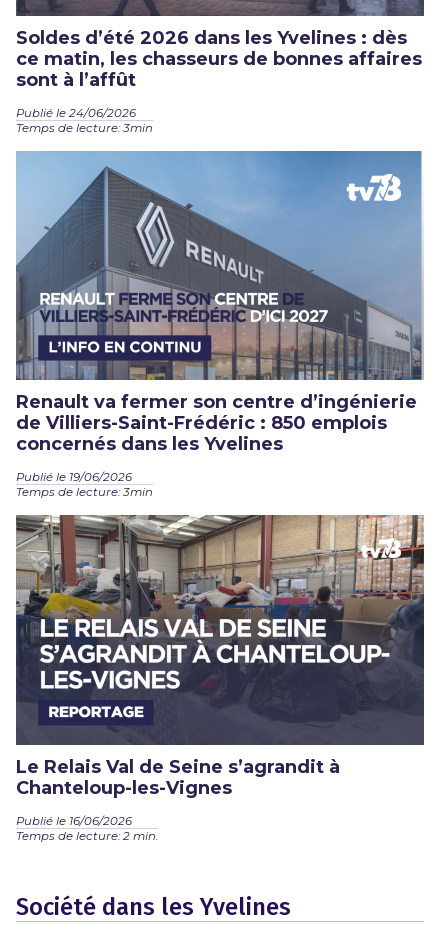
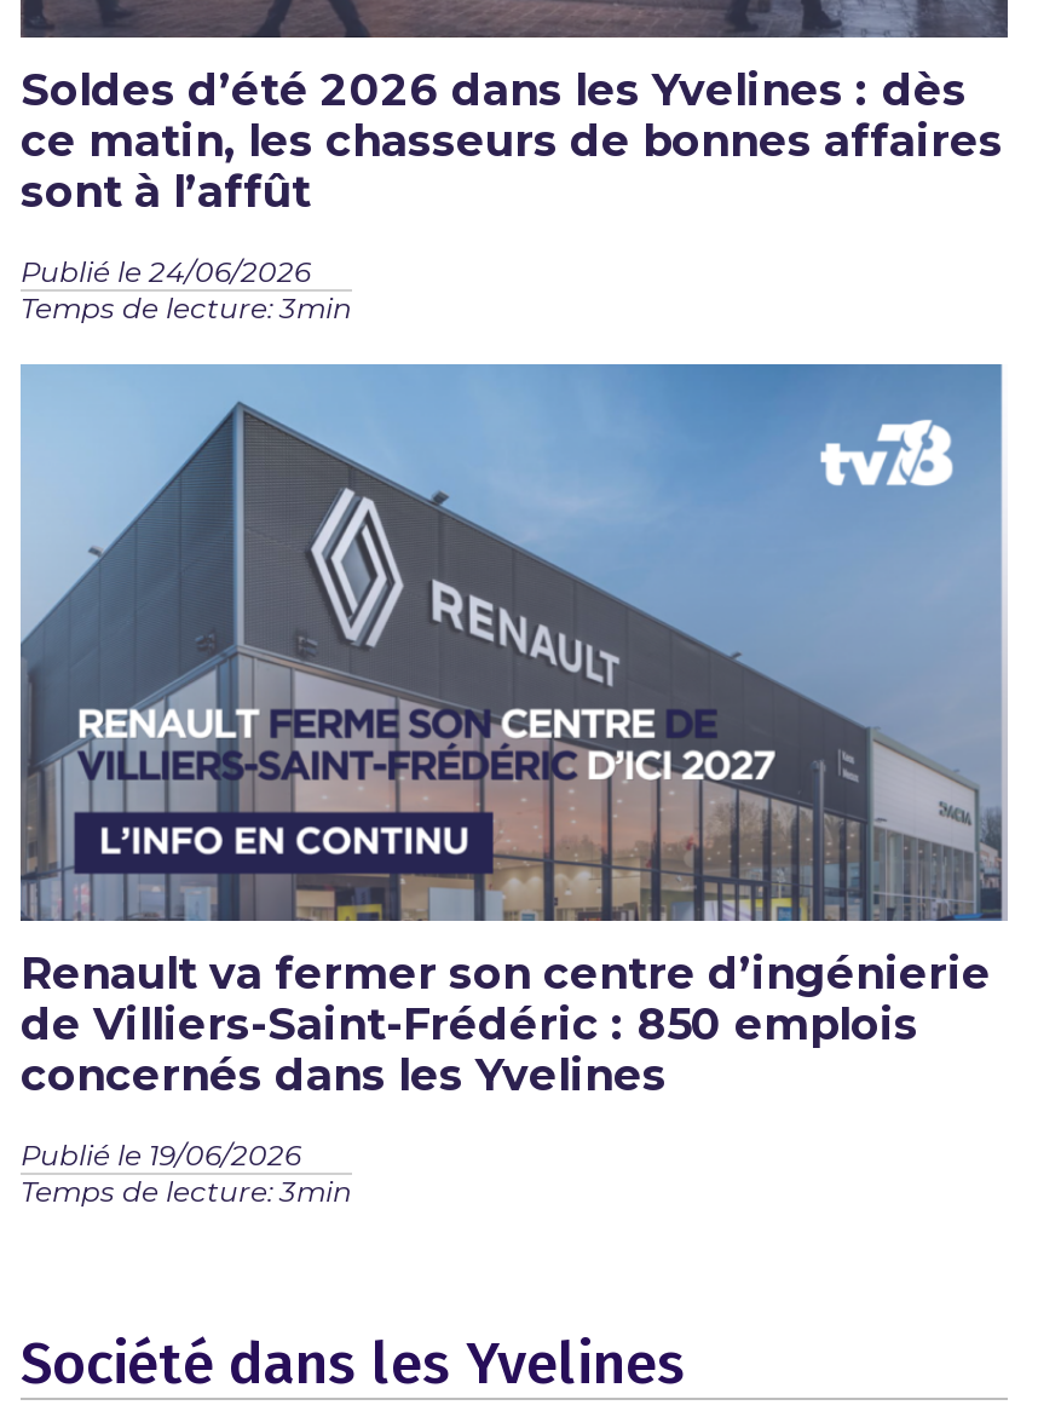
[15,514,425,843] [image] | Le Relais Val de Seine s’agrandit à | Chanteloup-les-Vignes | Publié le 16/06/2026 | Temps de lecture: 2 min. -> none

